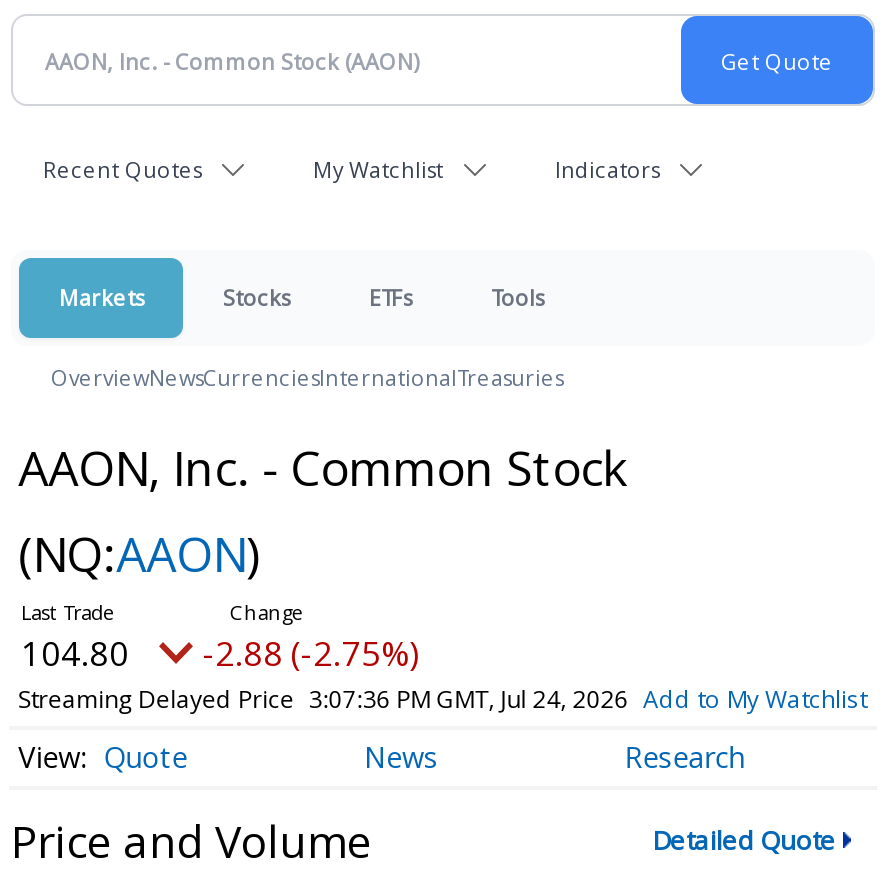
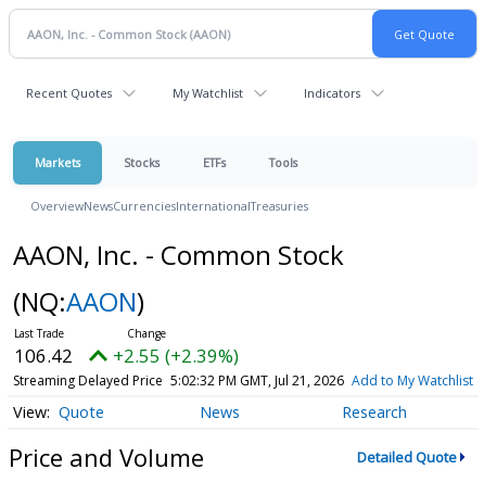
[21,630,129,676] 104.80 -> [14,343,73,368] 106.42
[203,630,419,676] -2.88 (-2.75%) -> [113,343,239,368] +2.55 (+2.39%)
[18,682,867,716] Streaming Delayed Price 3:07:36 PM GMT, Jul 24, 2026 Add to My Watchlist -> [13,371,473,390] Streaming Delayed Price 5:02:32 PM GMT, Jul 21, 2026 Add to My Watchlist

